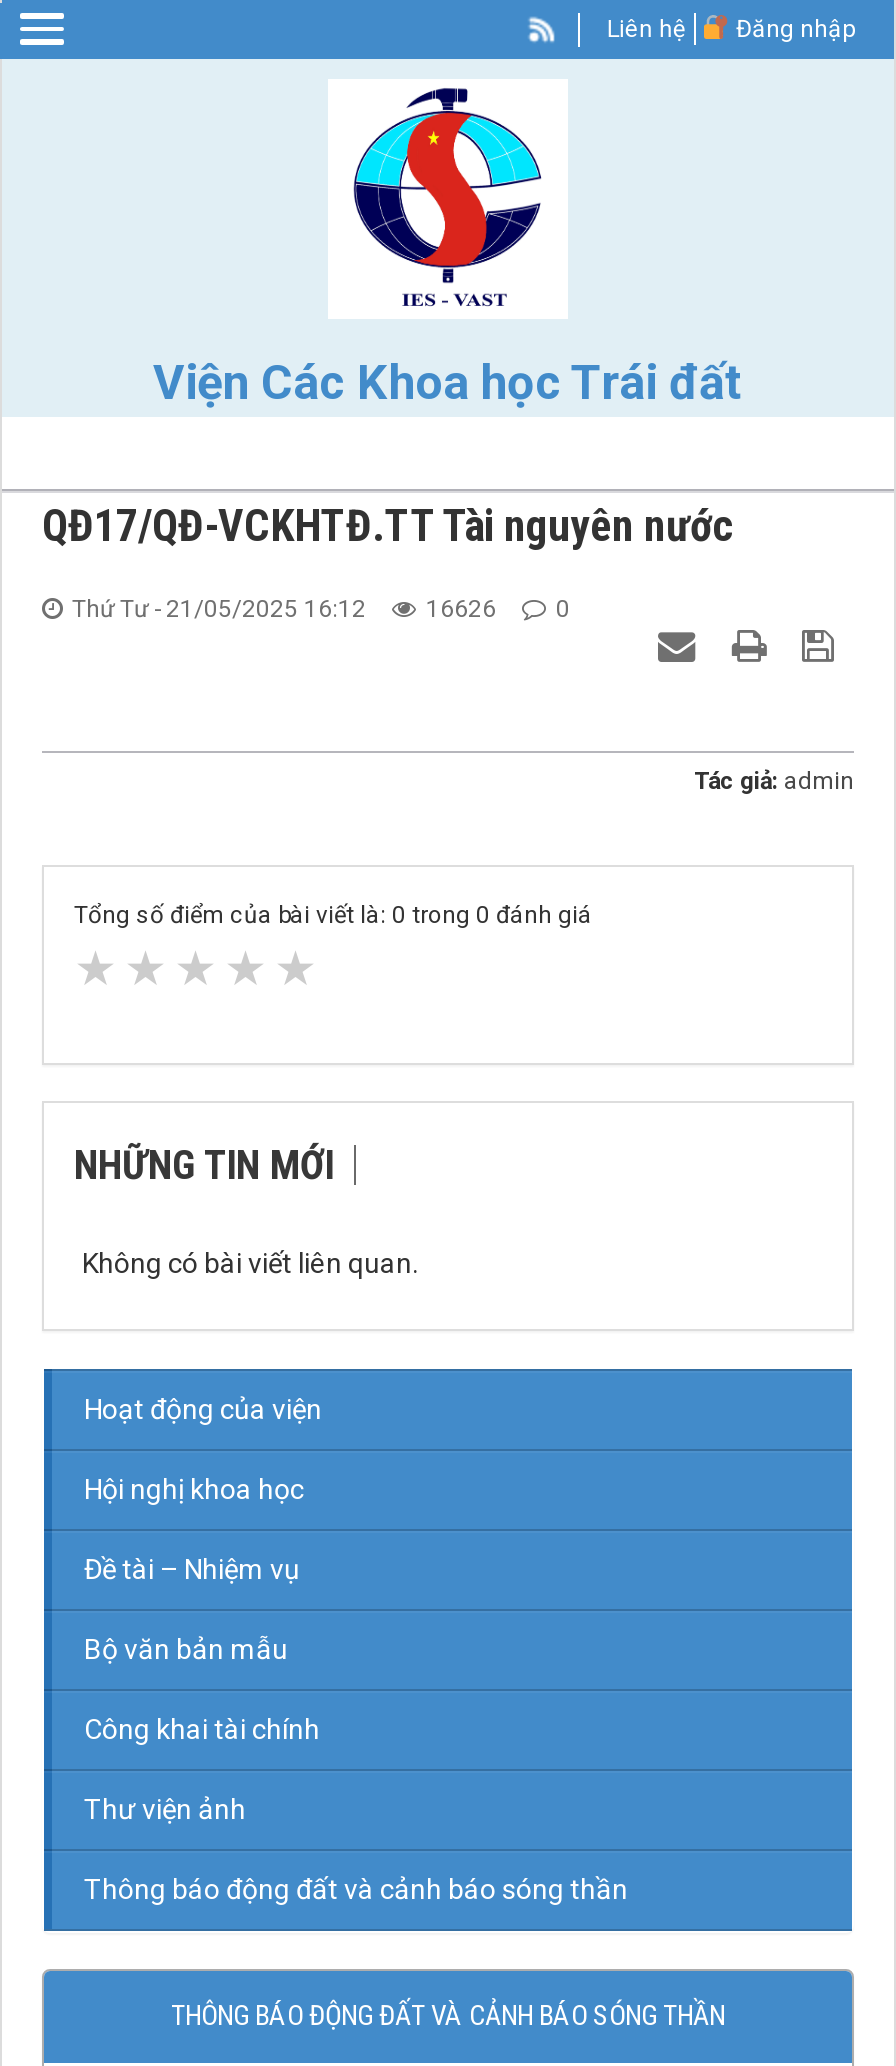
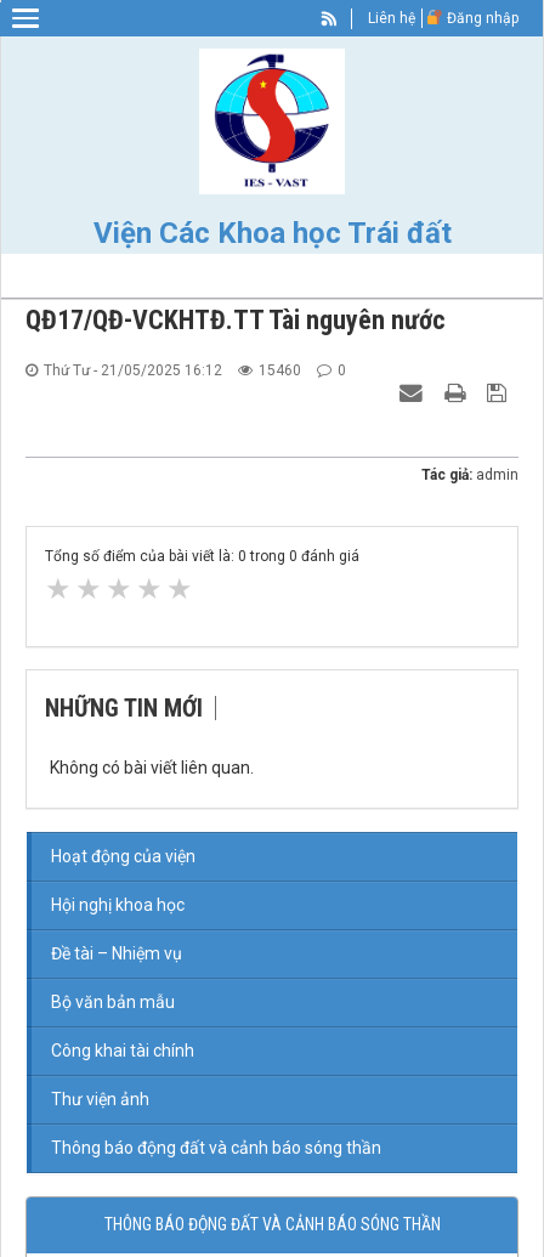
[426,595,496,623] 16626 -> [259,362,301,379] 15460

